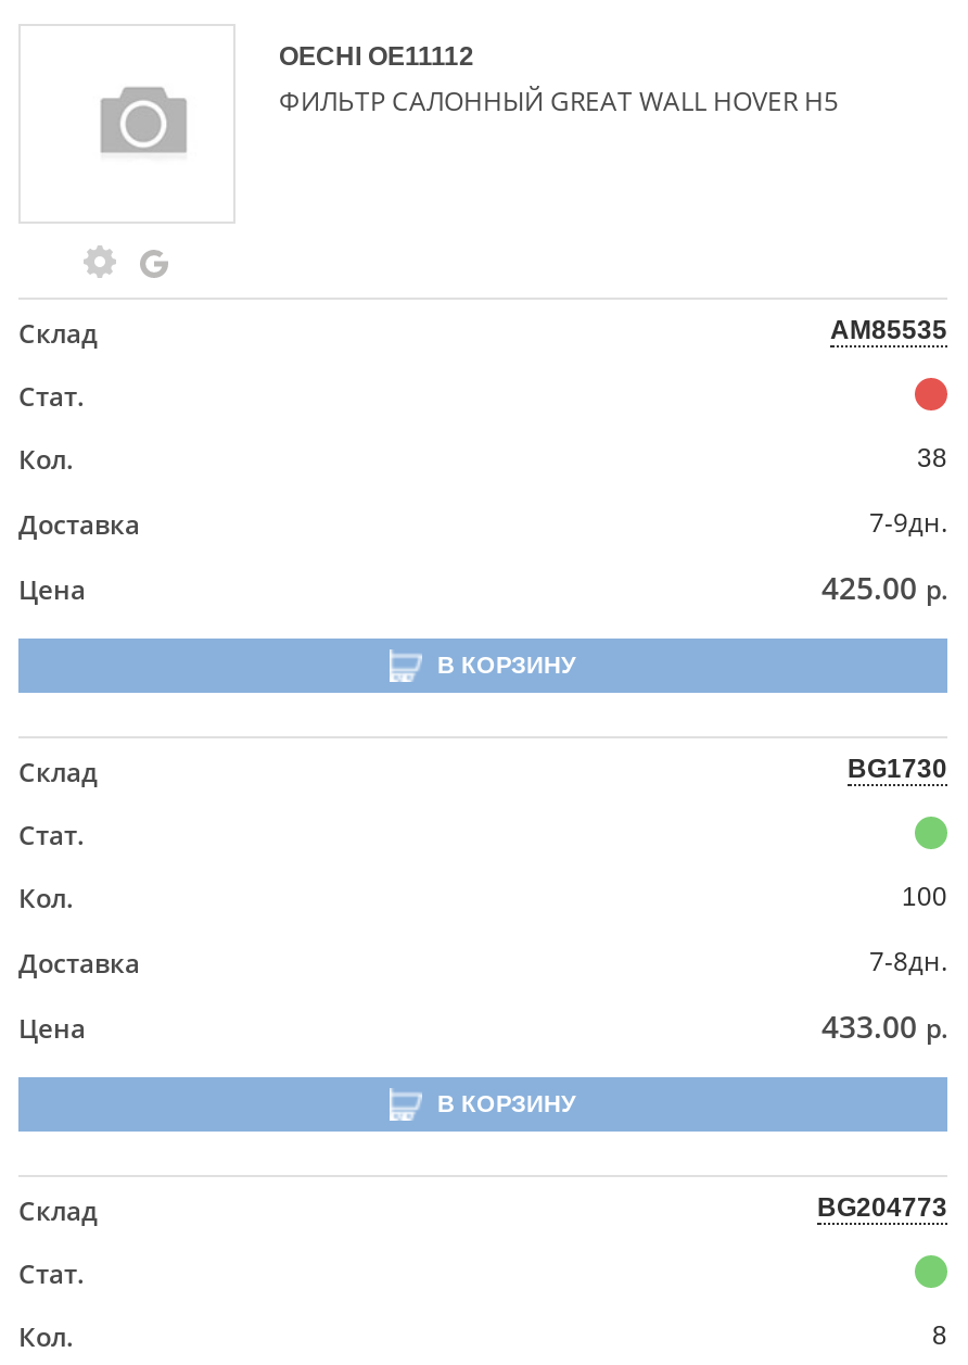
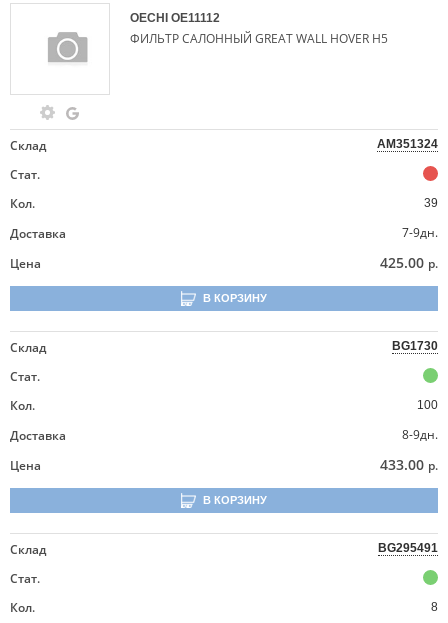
[830,315,947,345] AM85535 -> [377,137,438,151] AM351324
[917,443,947,473] 38 -> [424,196,438,210] 39
[869,943,947,979] 7-8дн. -> [402,426,438,443] 8-9дн.
[817,1192,947,1223] BG204773 -> [378,541,438,555] BG295491

